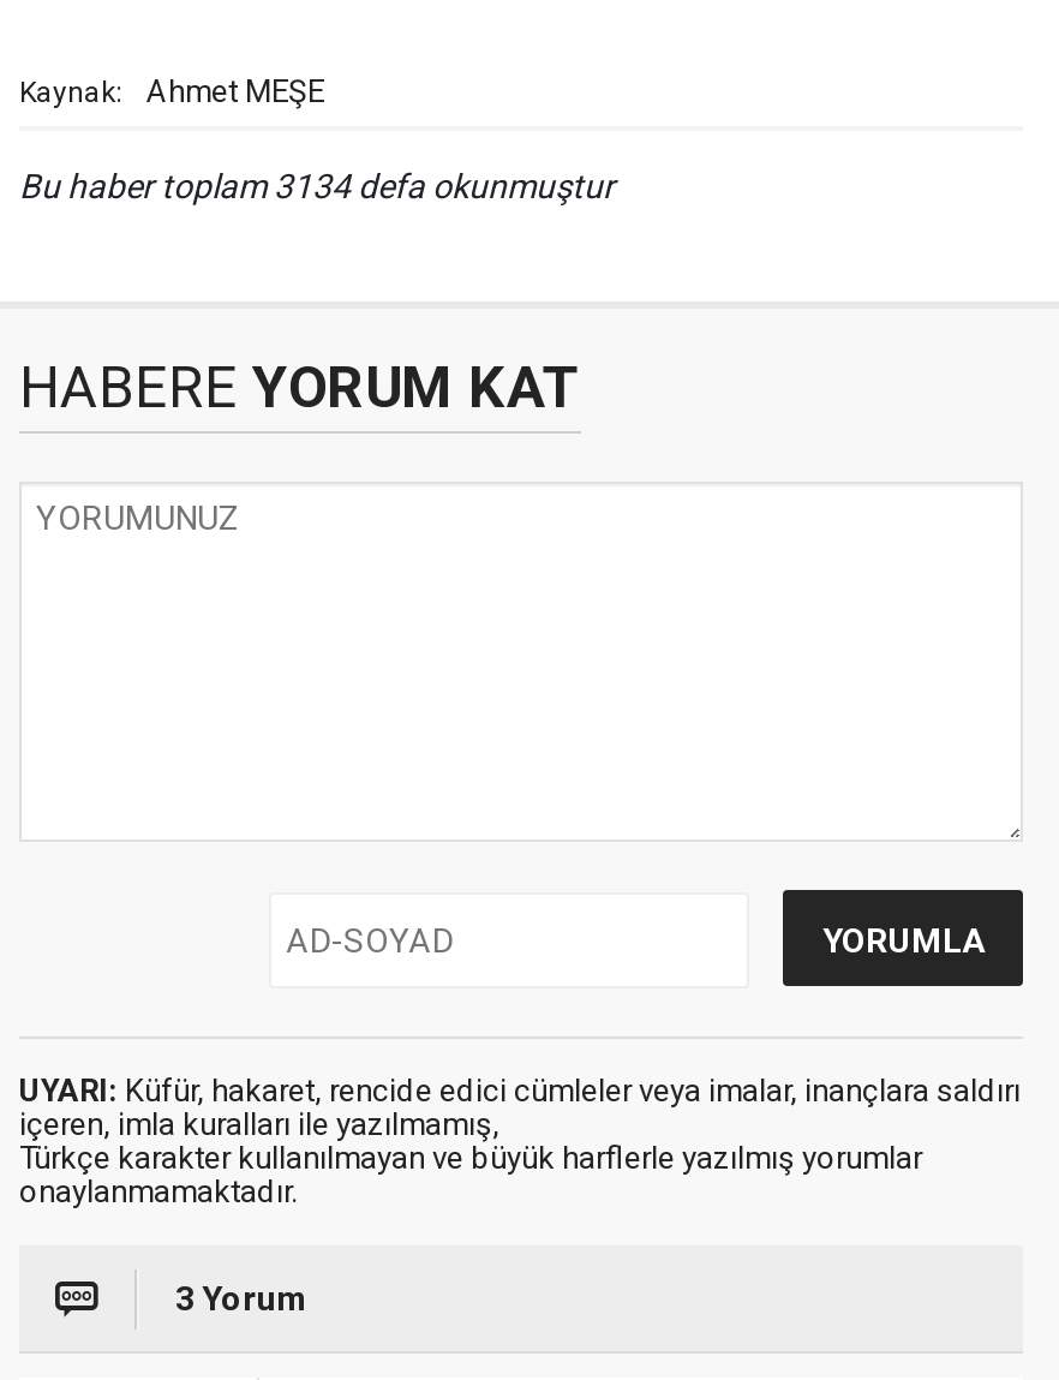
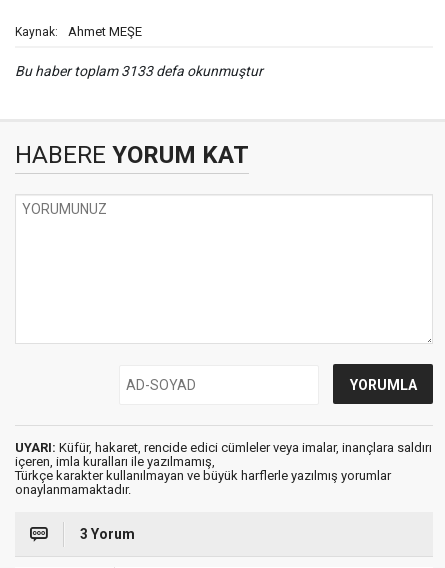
[19,167,615,205] Bu haber toplam 3134 defa okunmuştur -> [15,63,263,79] Bu haber toplam 3133 defa okunmuştur

